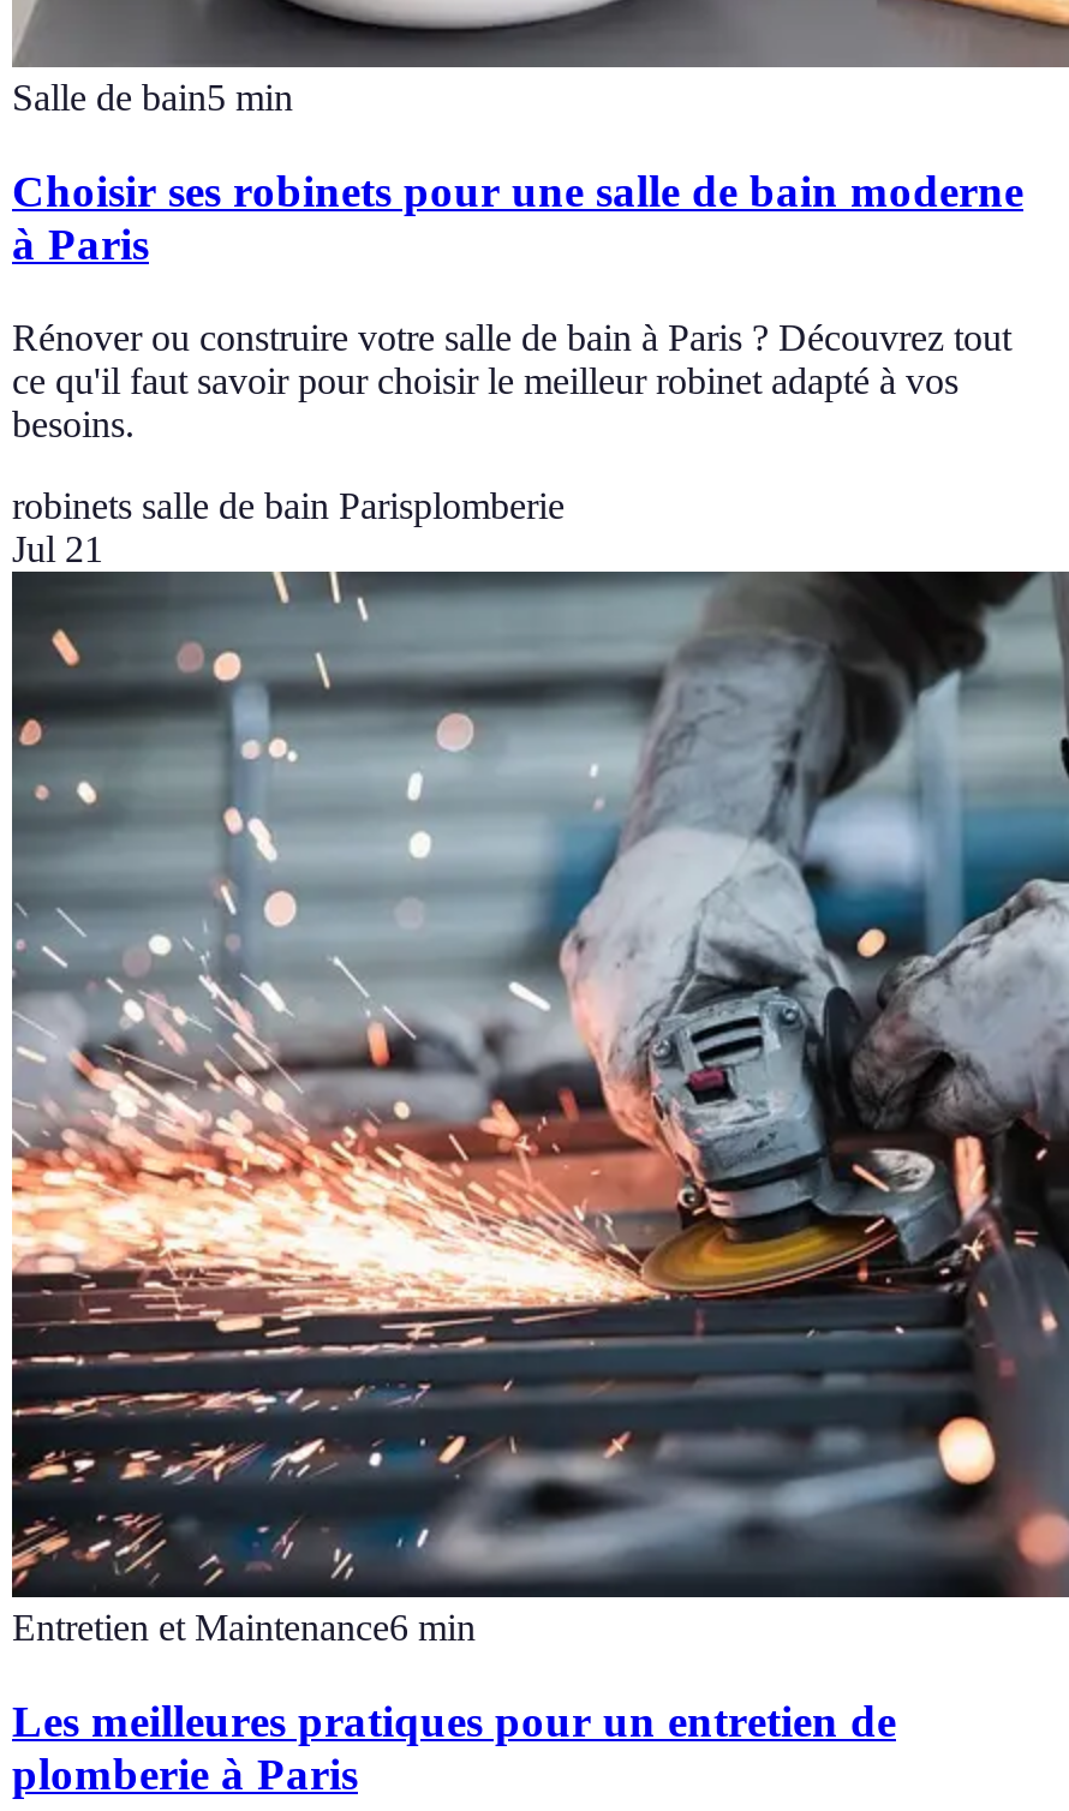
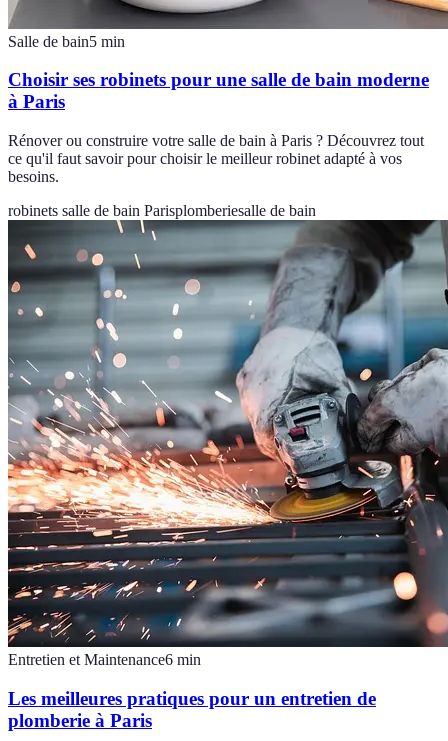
[12,485,565,569] robinets salle de bain Parisplomberie | Jul 21 -> [8,202,316,219] robinets salle de bain Parisplomberiesalle de bain

